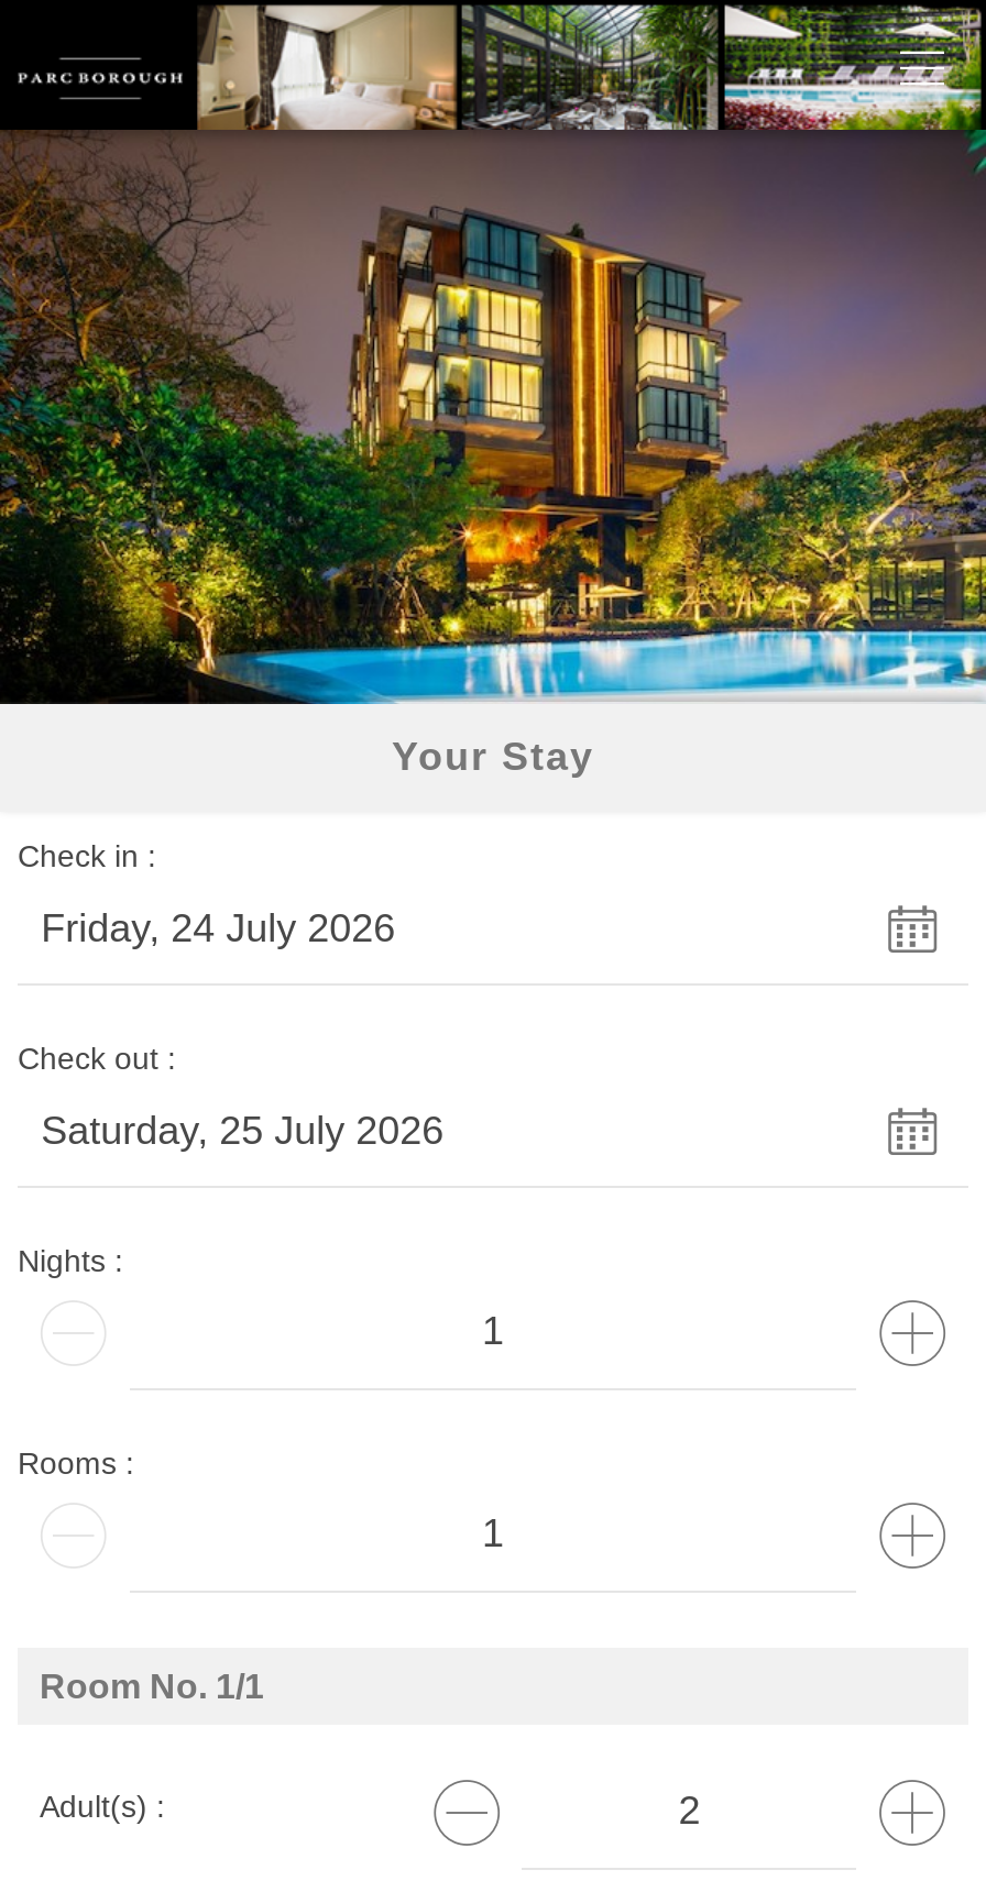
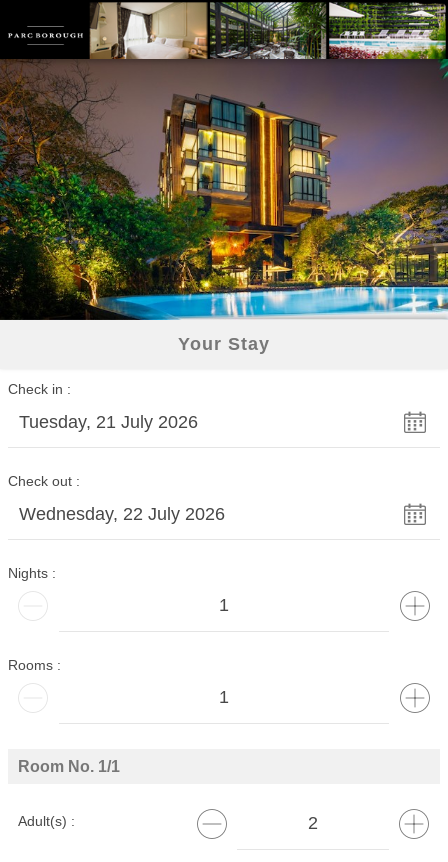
[41,906,396,950] Friday, 24 July 2026 -> [19,412,198,432] Tuesday, 21 July 2026
[41,1109,444,1153] Saturday, 25 July 2026 -> [19,504,225,524] Wednesday, 22 July 2026

